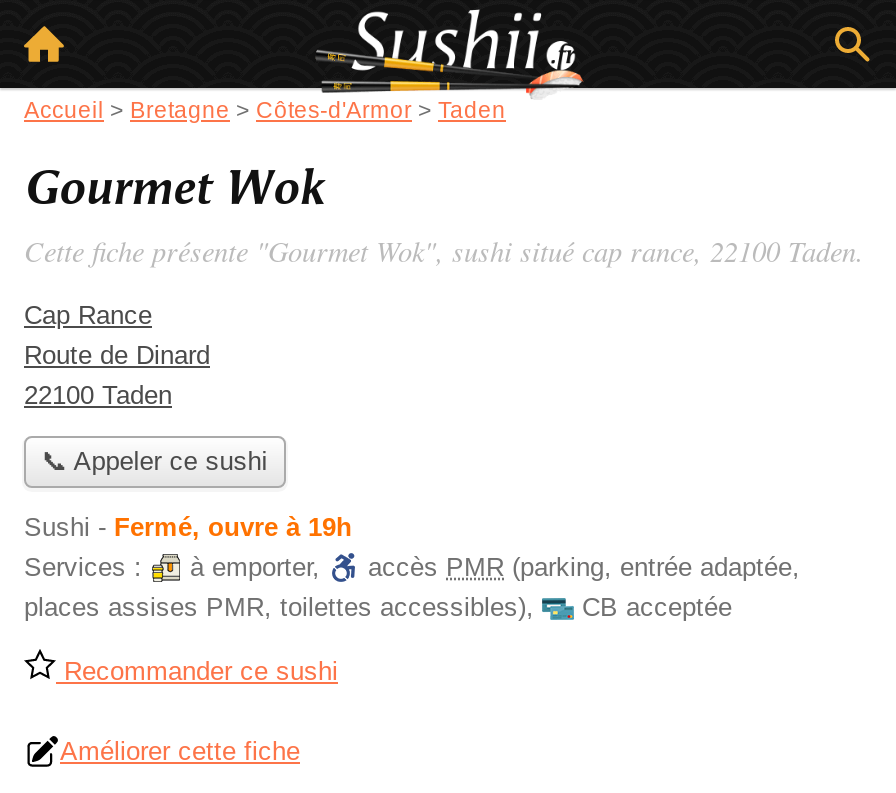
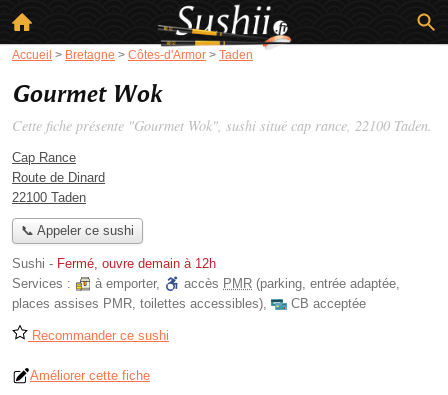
[24,513,352,543] Sushi - Fermé, ouvre à 19h -> [12,256,216,271] Sushi - Fermé, ouvre demain à 12h

